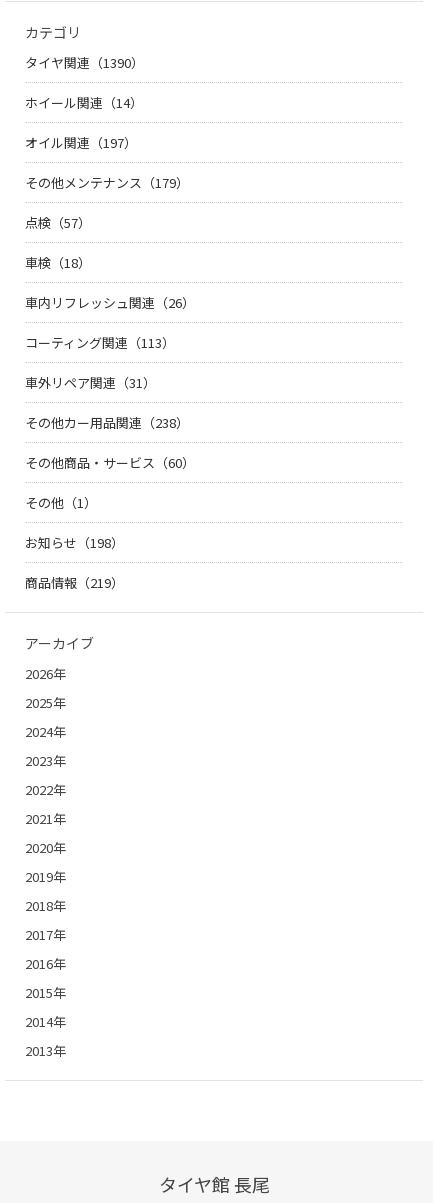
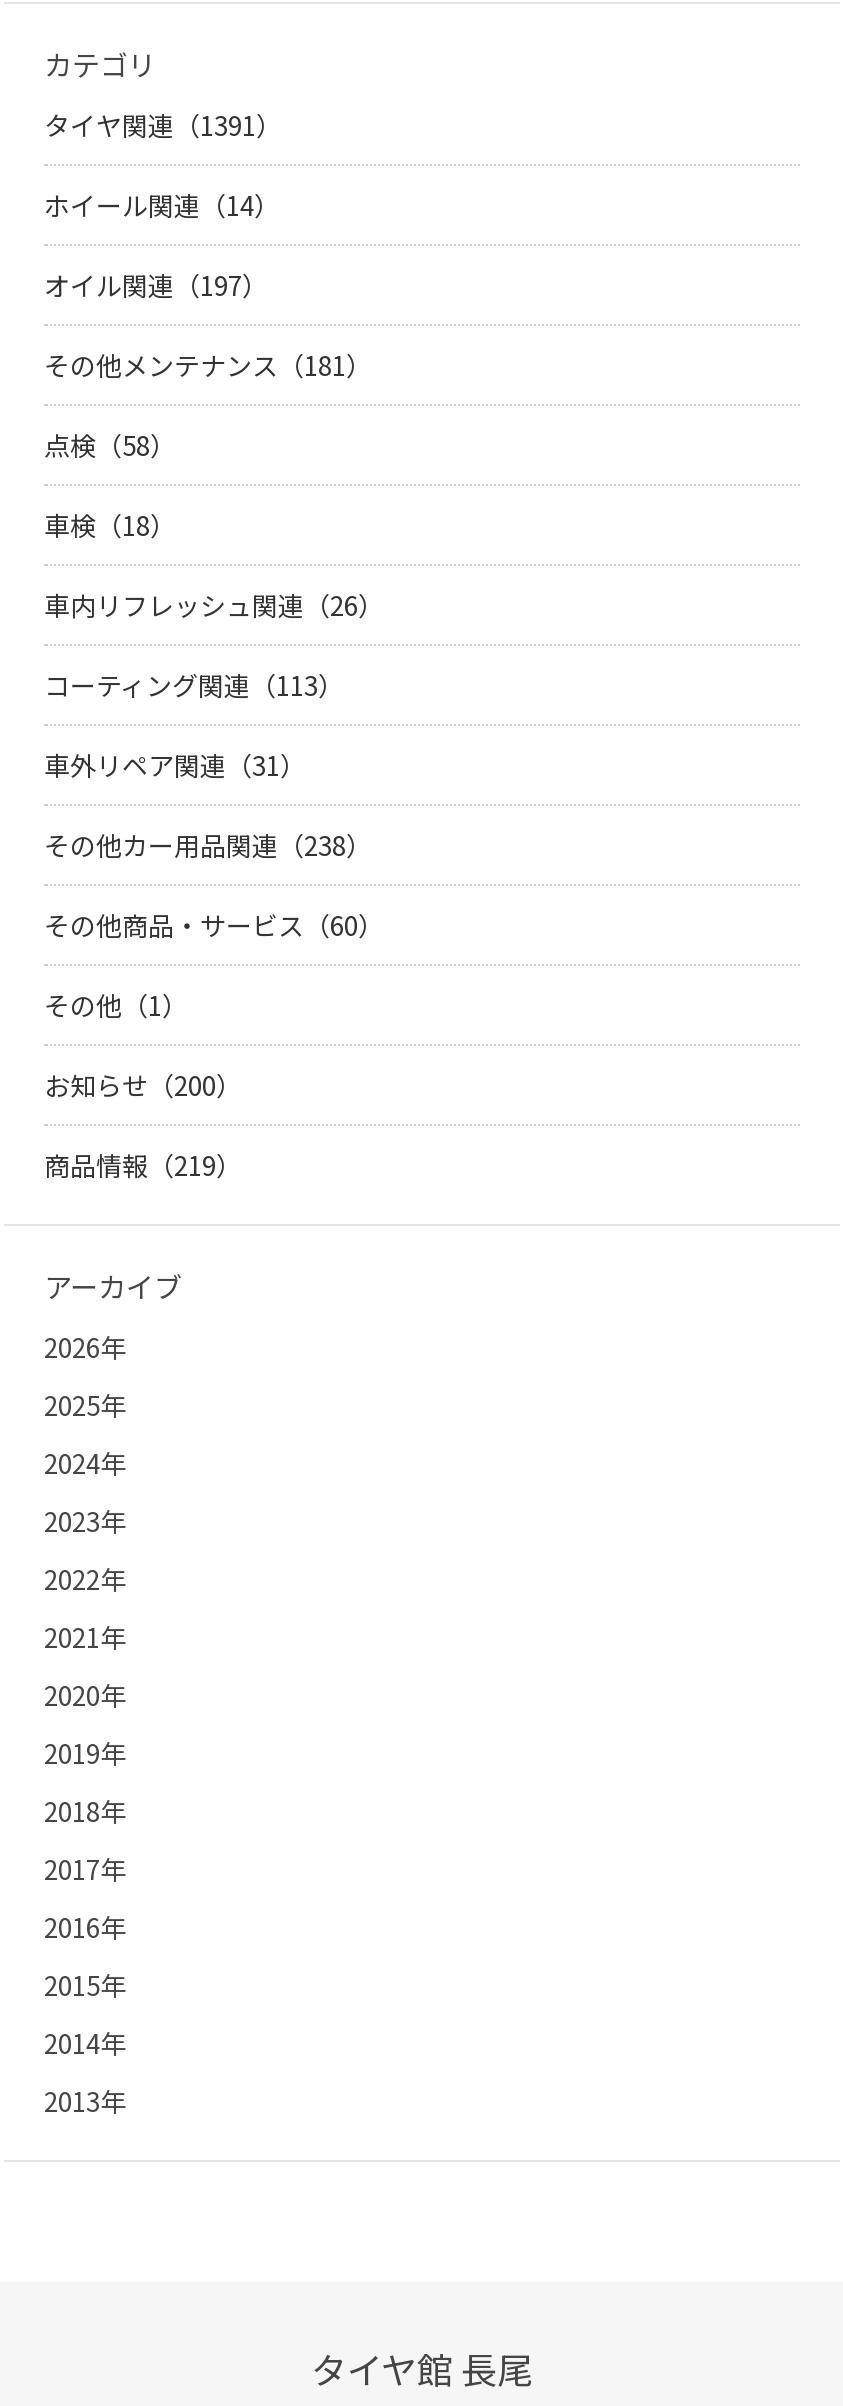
[25,53,144,72] タイヤ関連（1390） -> [44,107,282,145] タイヤ関連（1391）
[25,173,189,192] その他メンテナンス（179） -> [44,347,372,385] その他メンテナンス（181）
[25,213,91,232] 点検（57） -> [44,427,176,465] 点検（58）
[25,533,124,552] お知らせ（198） -> [44,1067,242,1105] お知らせ（200）

